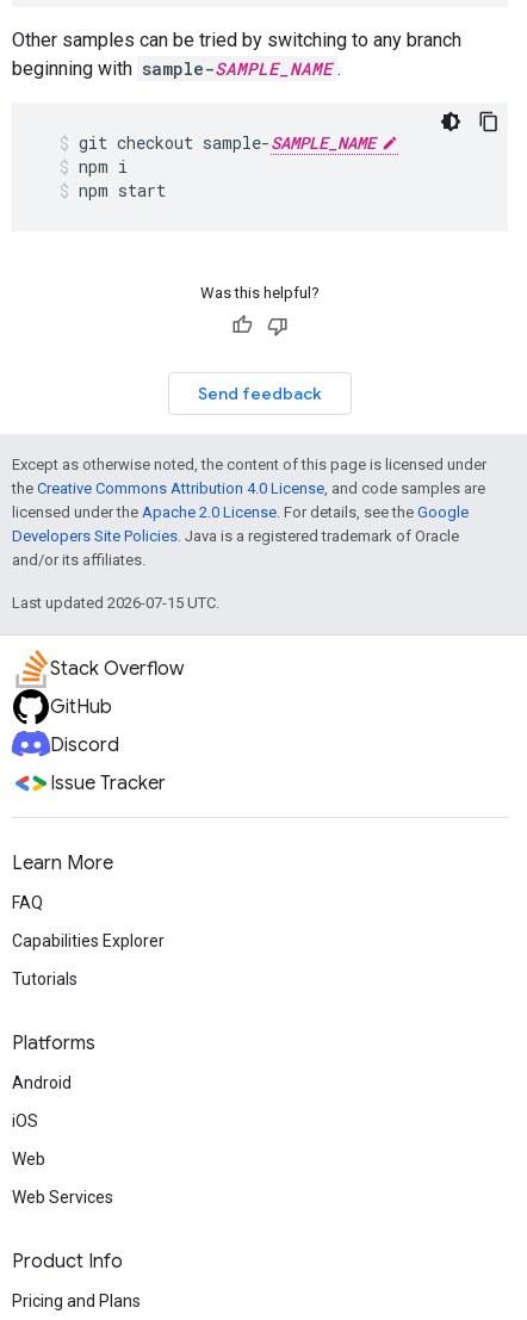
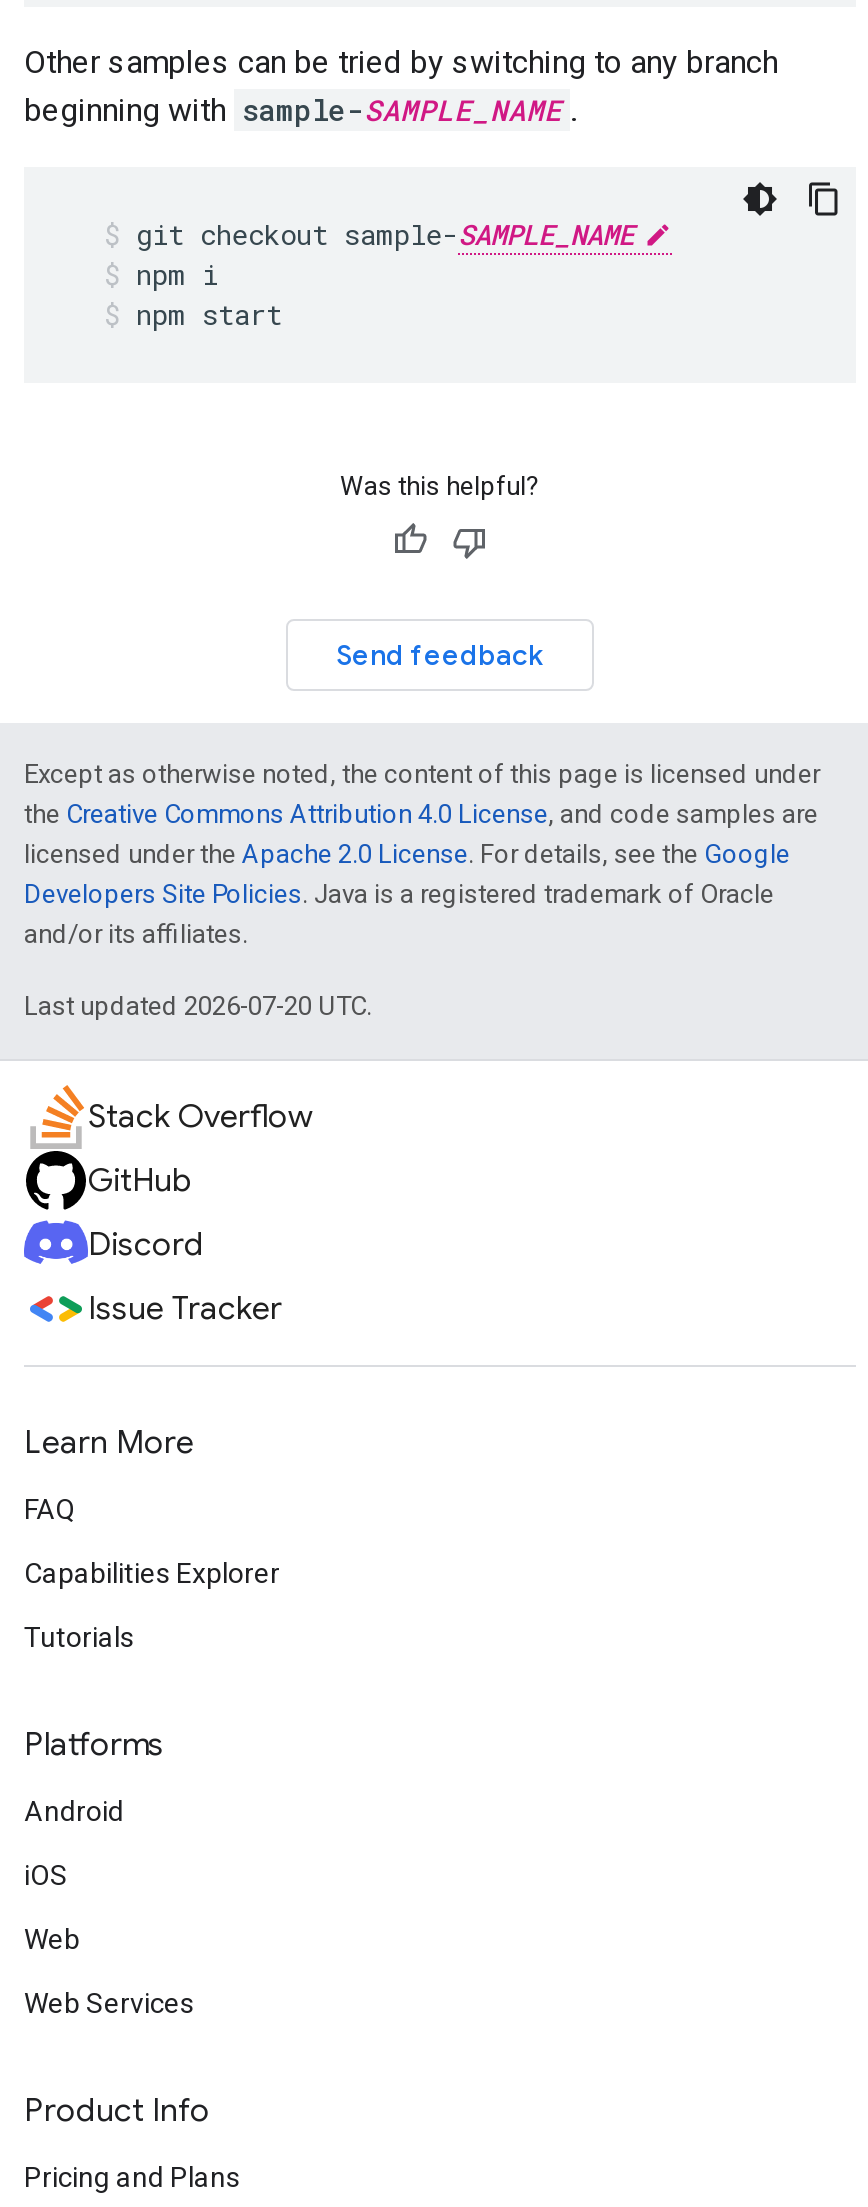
[12,594,219,612] Last updated 2026-07-15 UTC. -> [24,991,372,1021] Last updated 2026-07-20 UTC.

